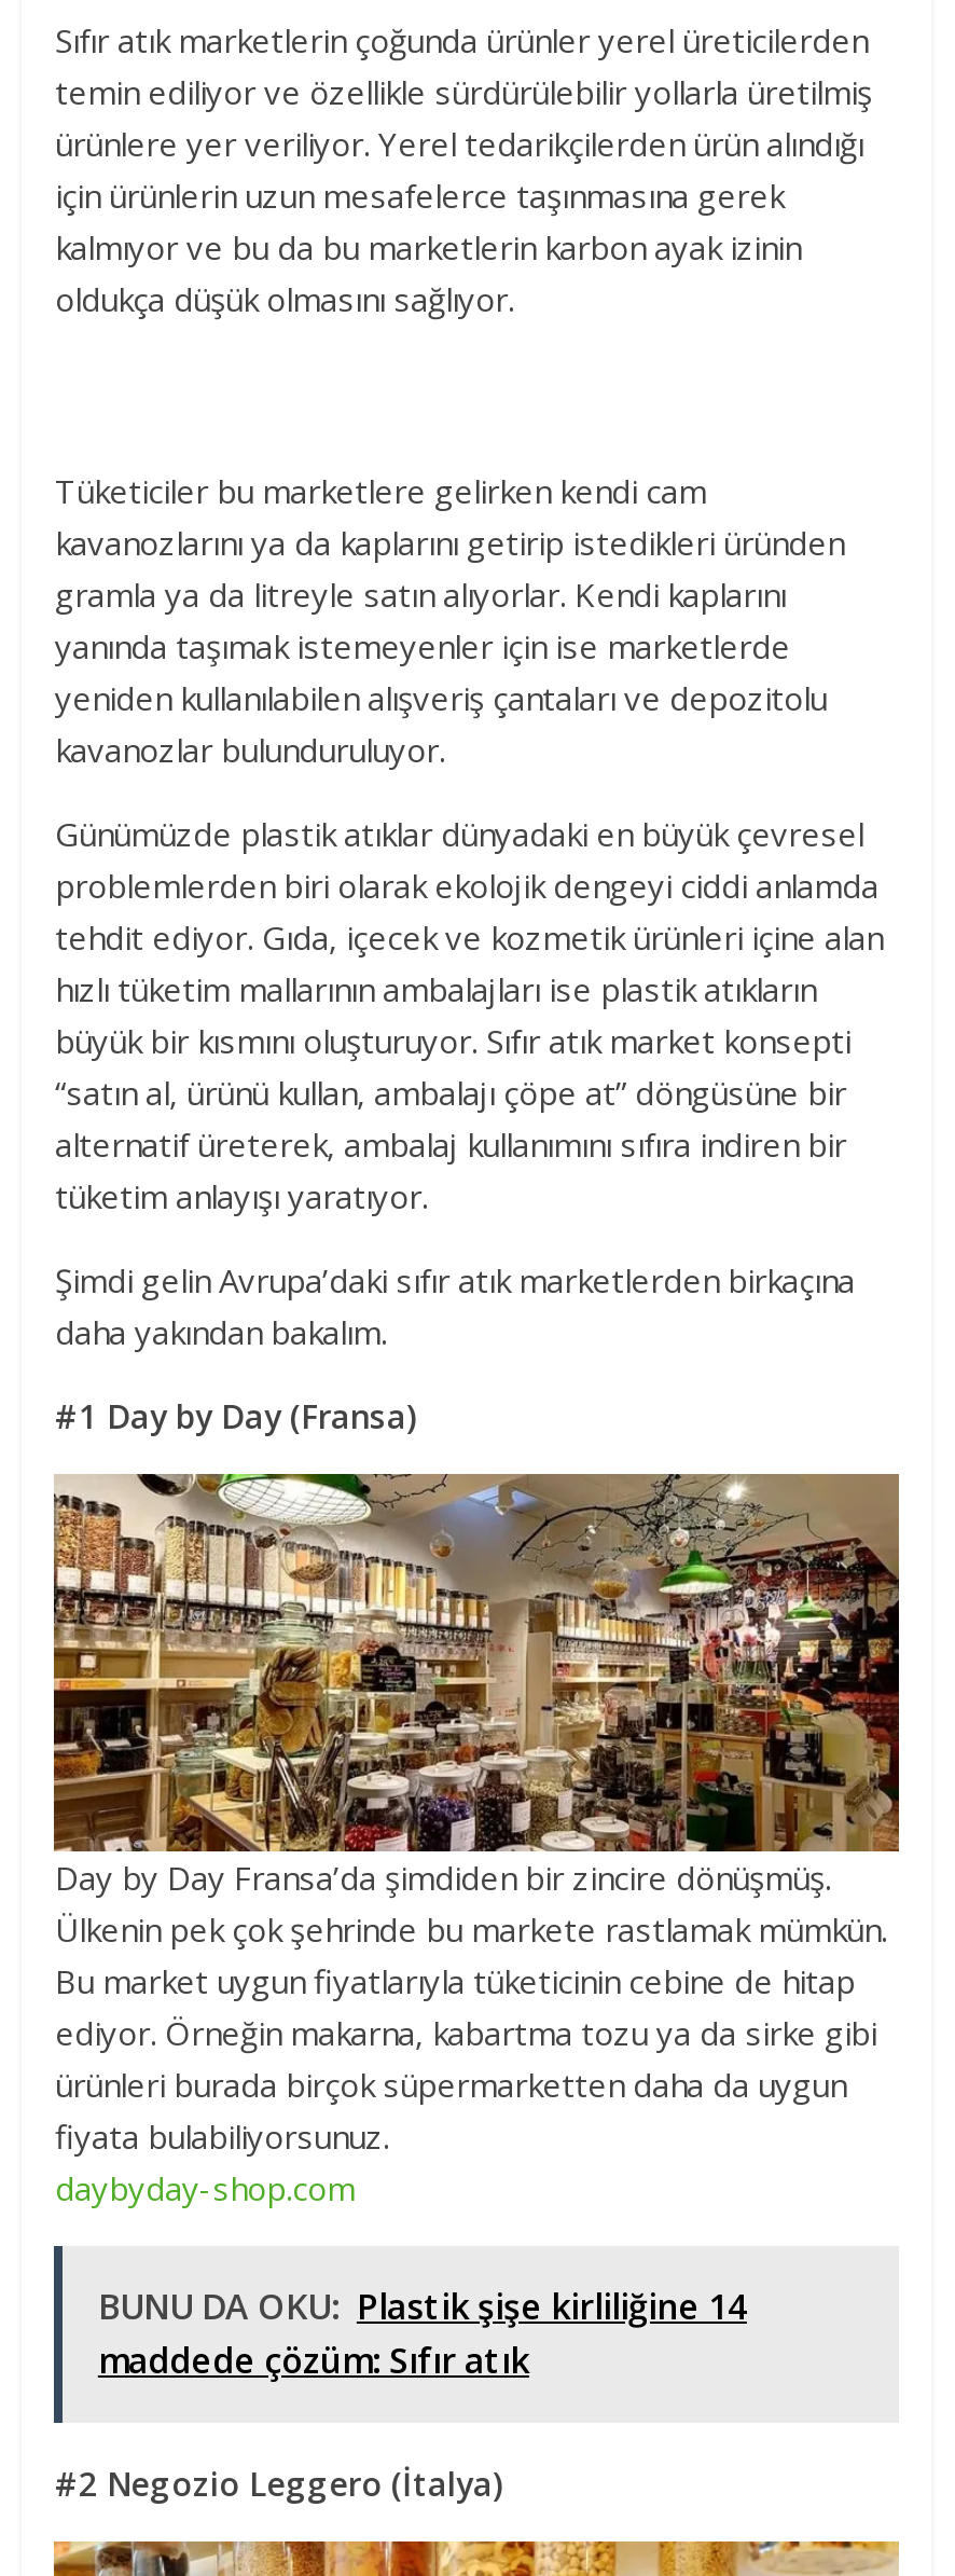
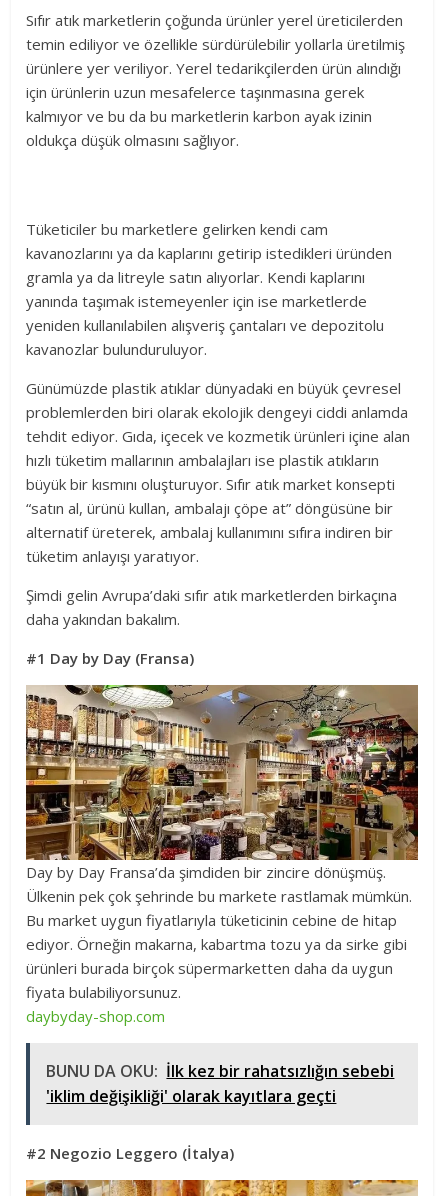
[98,2284,747,2385] BUNU DA OKU: Plastik şişe kirliliğine 14 | maddede çözüm: Sıfır atık -> [46,1060,394,1107] BUNU DA OKU: İlk kez bir rahatsızlığın sebebi | 'iklim değişikliği' olarak kayıtlara geçti

